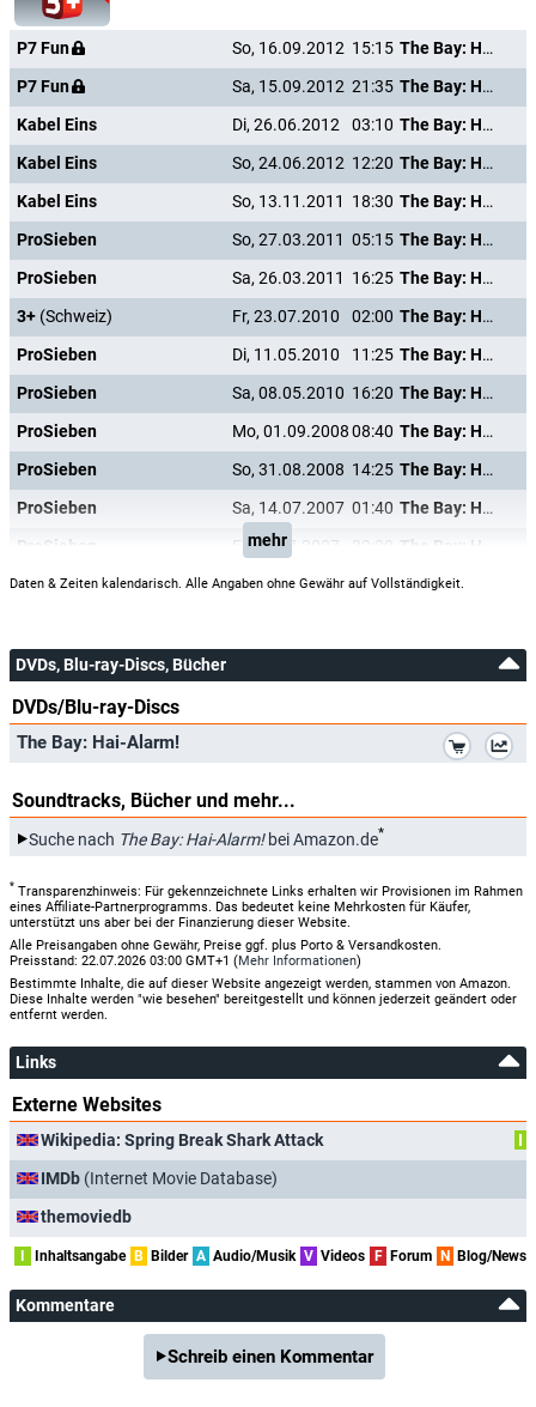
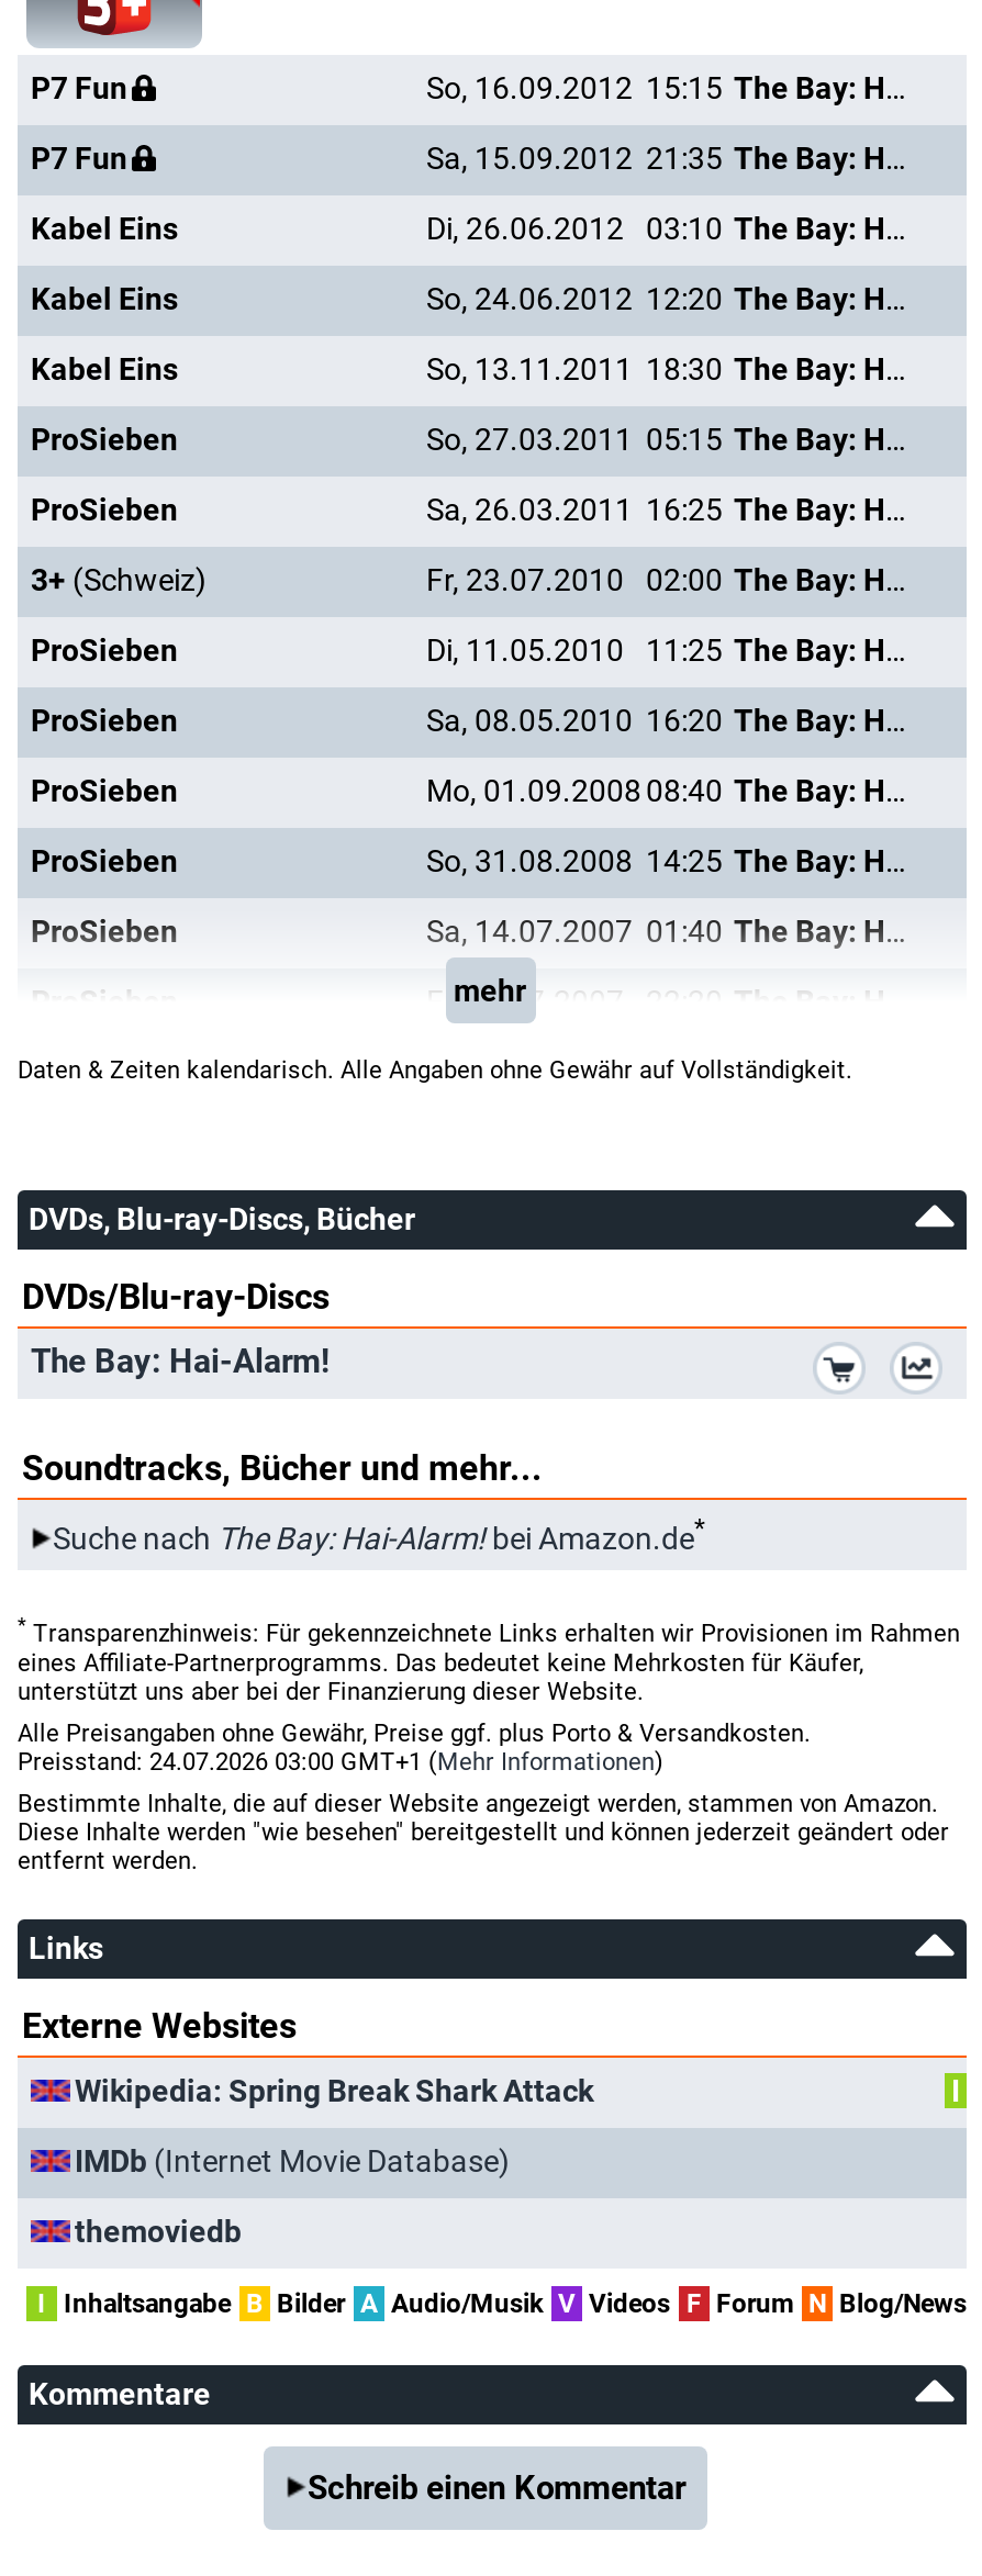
[10,953,361,968] Preisstand: 22.07.2026 03:00 GMT+1 (Mehr Informationen) -> [18,1747,663,1776] Preisstand: 24.07.2026 03:00 GMT+1 (Mehr Informationen)

